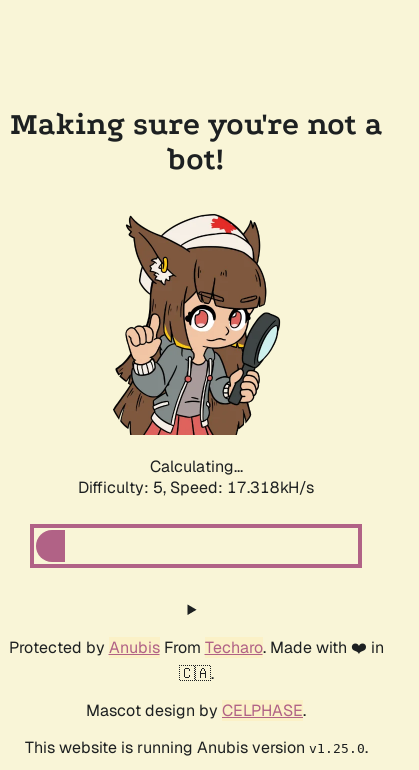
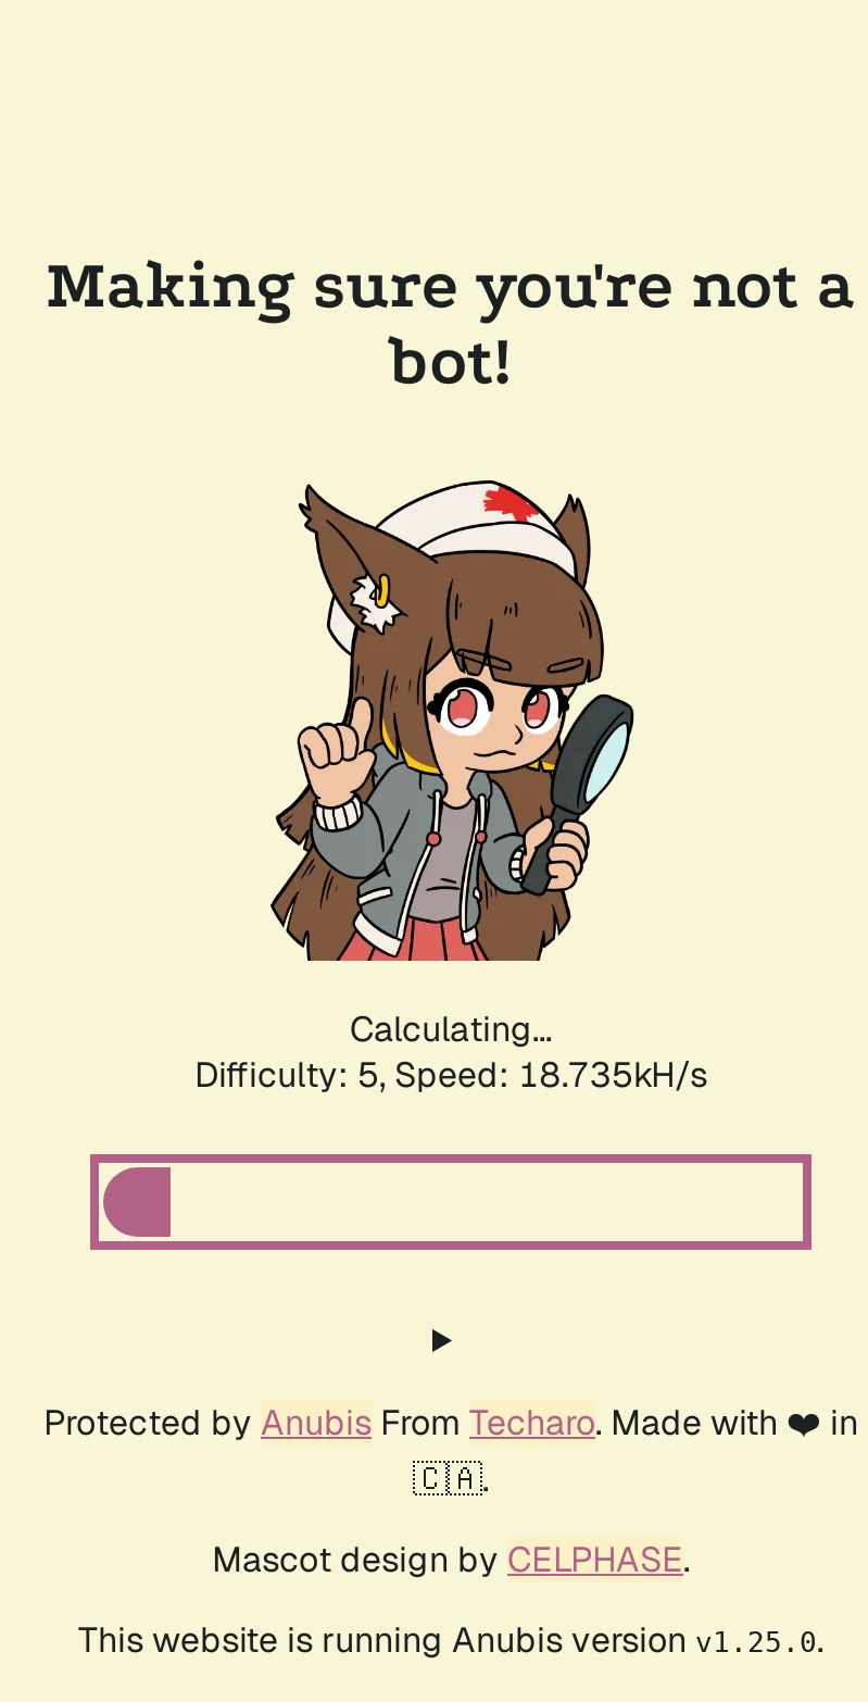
[78,477,314,498] Difficulty: 5, Speed: 17.318kH/s -> [194,1052,707,1098] Difficulty: 5, Speed: 18.735kH/s

